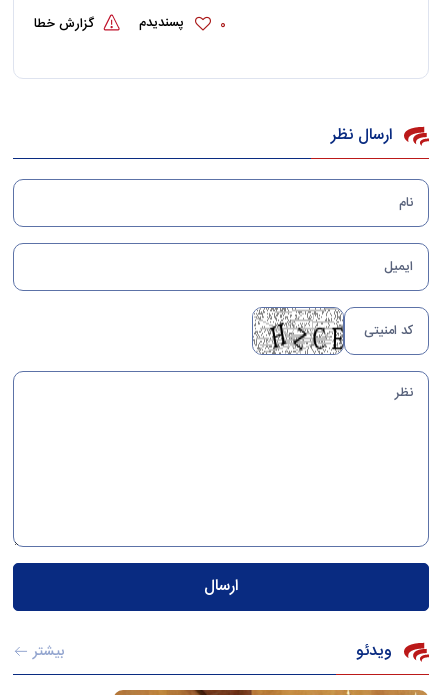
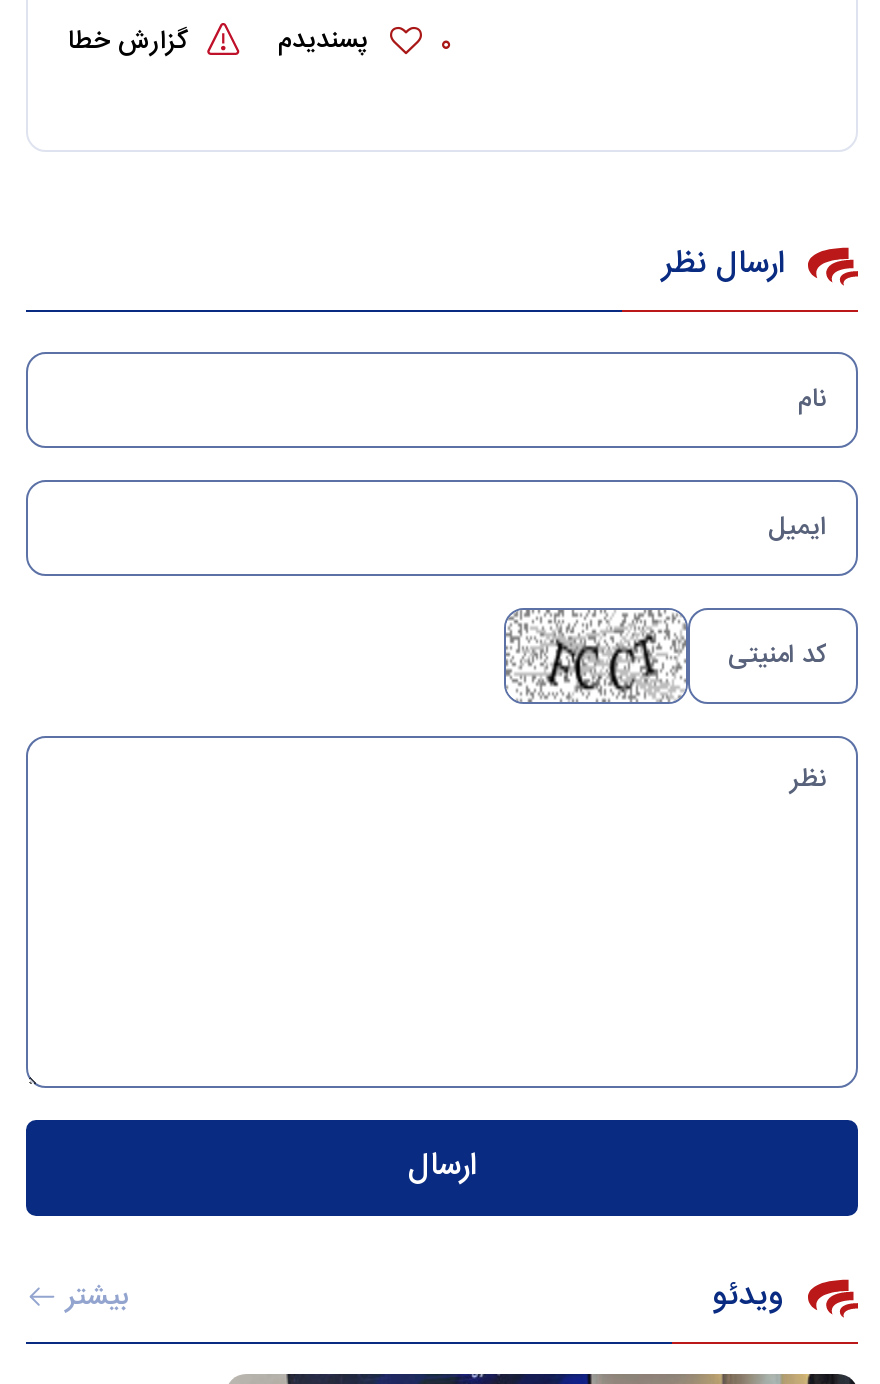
[253,308,344,355] [image] -> [506,610,686,702] [image]

